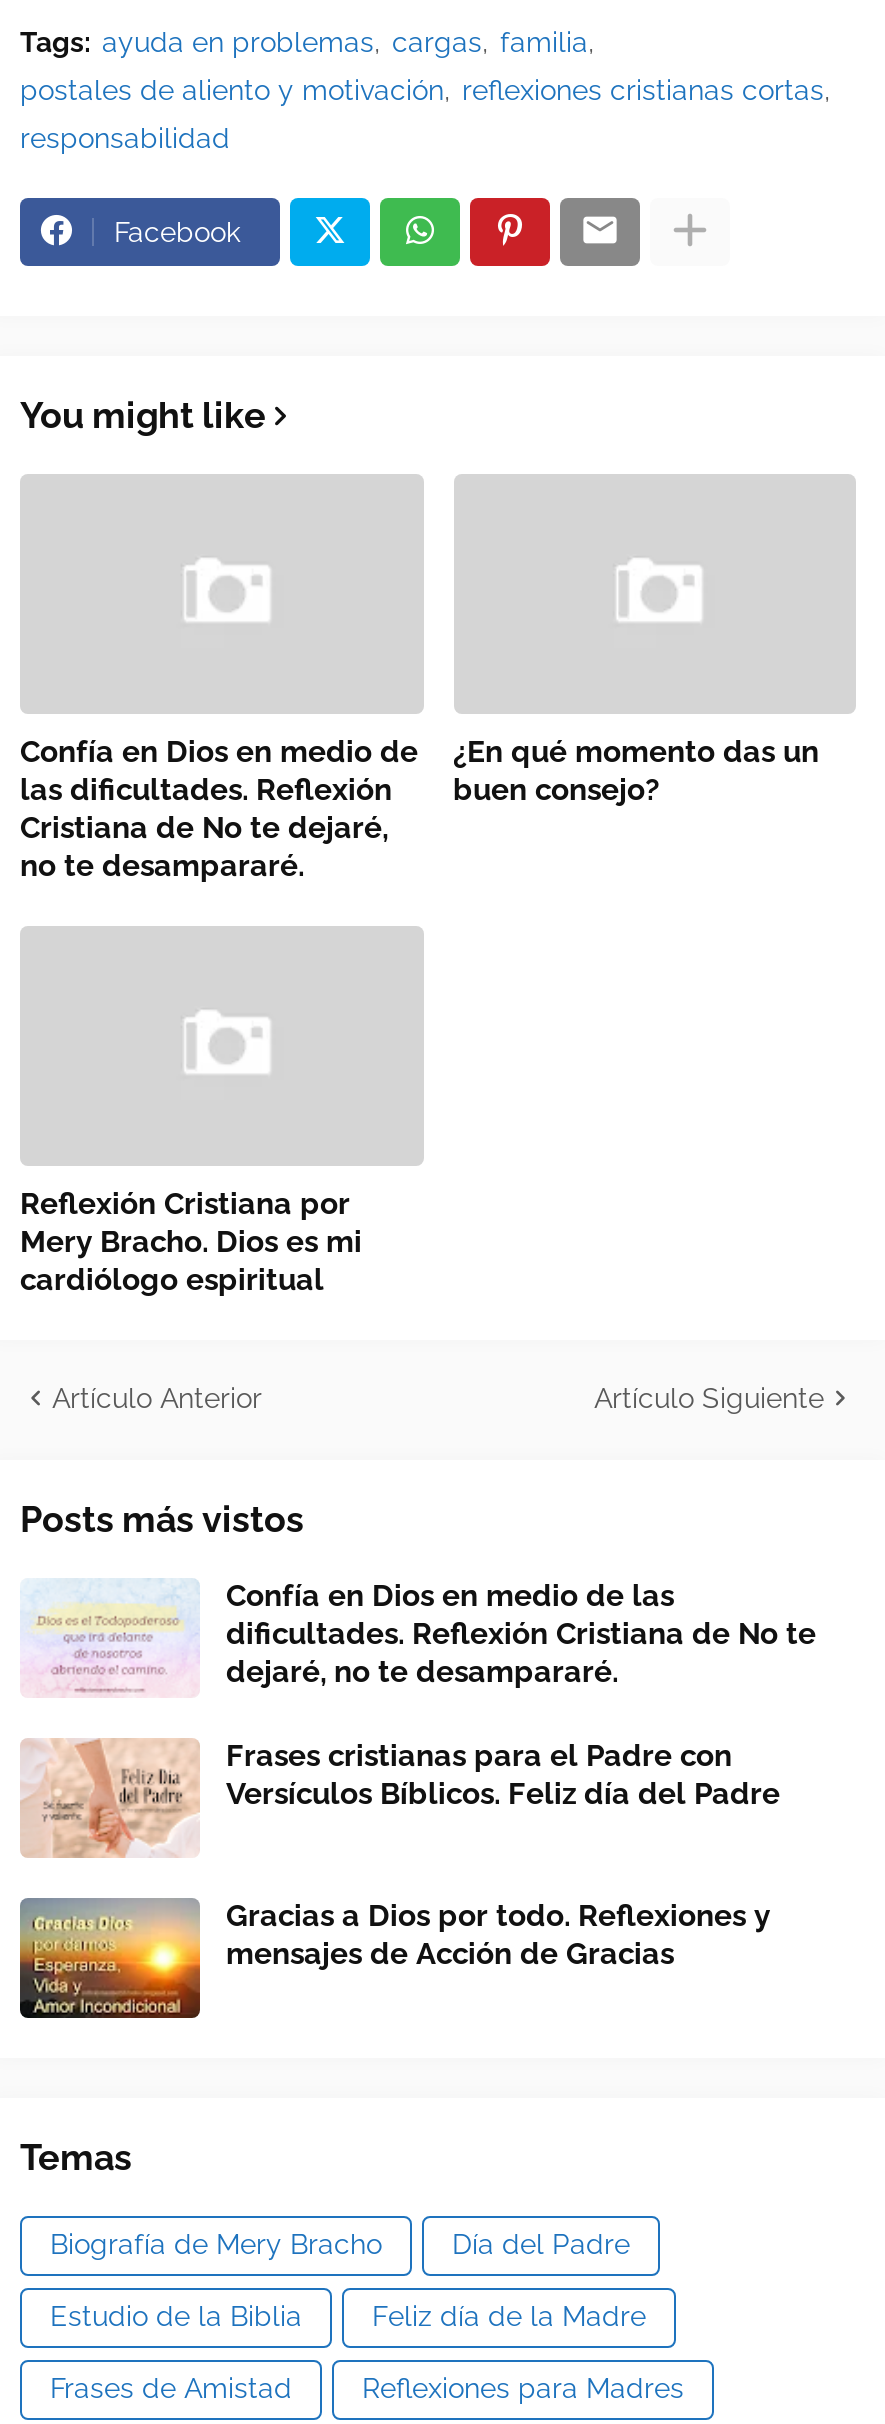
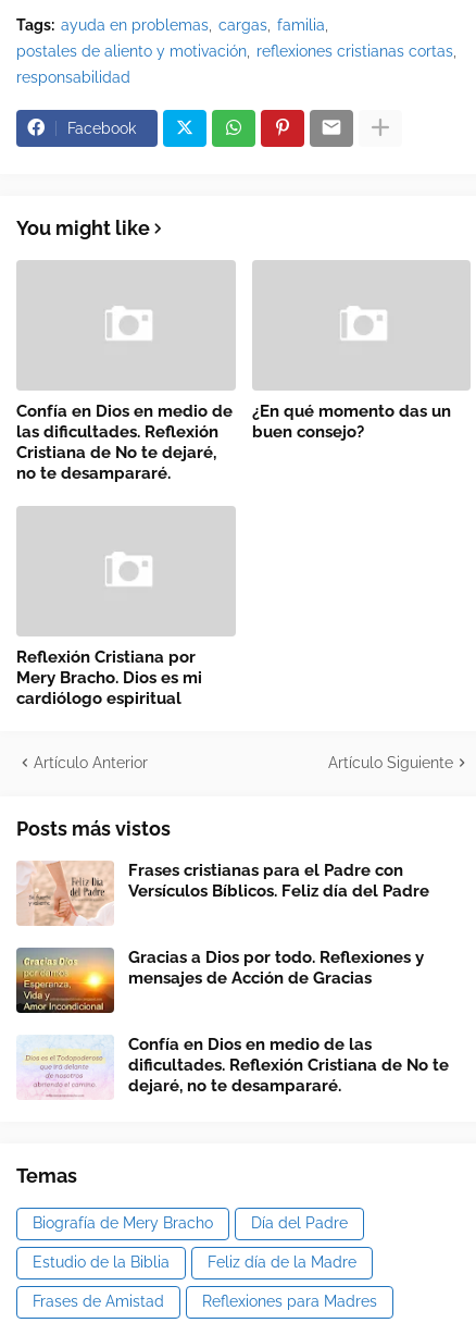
moved [22,1578,816,1696] -> [17,1035,449,1099]: [image] | Confía en Dios en medio de las | dificultades. Reflexión Cristiana de No te | dejaré, no te desampararé.
moved [20,1736,780,1972] -> [16,860,429,988]: [image] | Frases cristianas para el Padre con | Versículos Bíblicos. Feliz día del Padre | Gracias a Dios por todo. Reflexiones y | mensajes de Acción de Gracias

